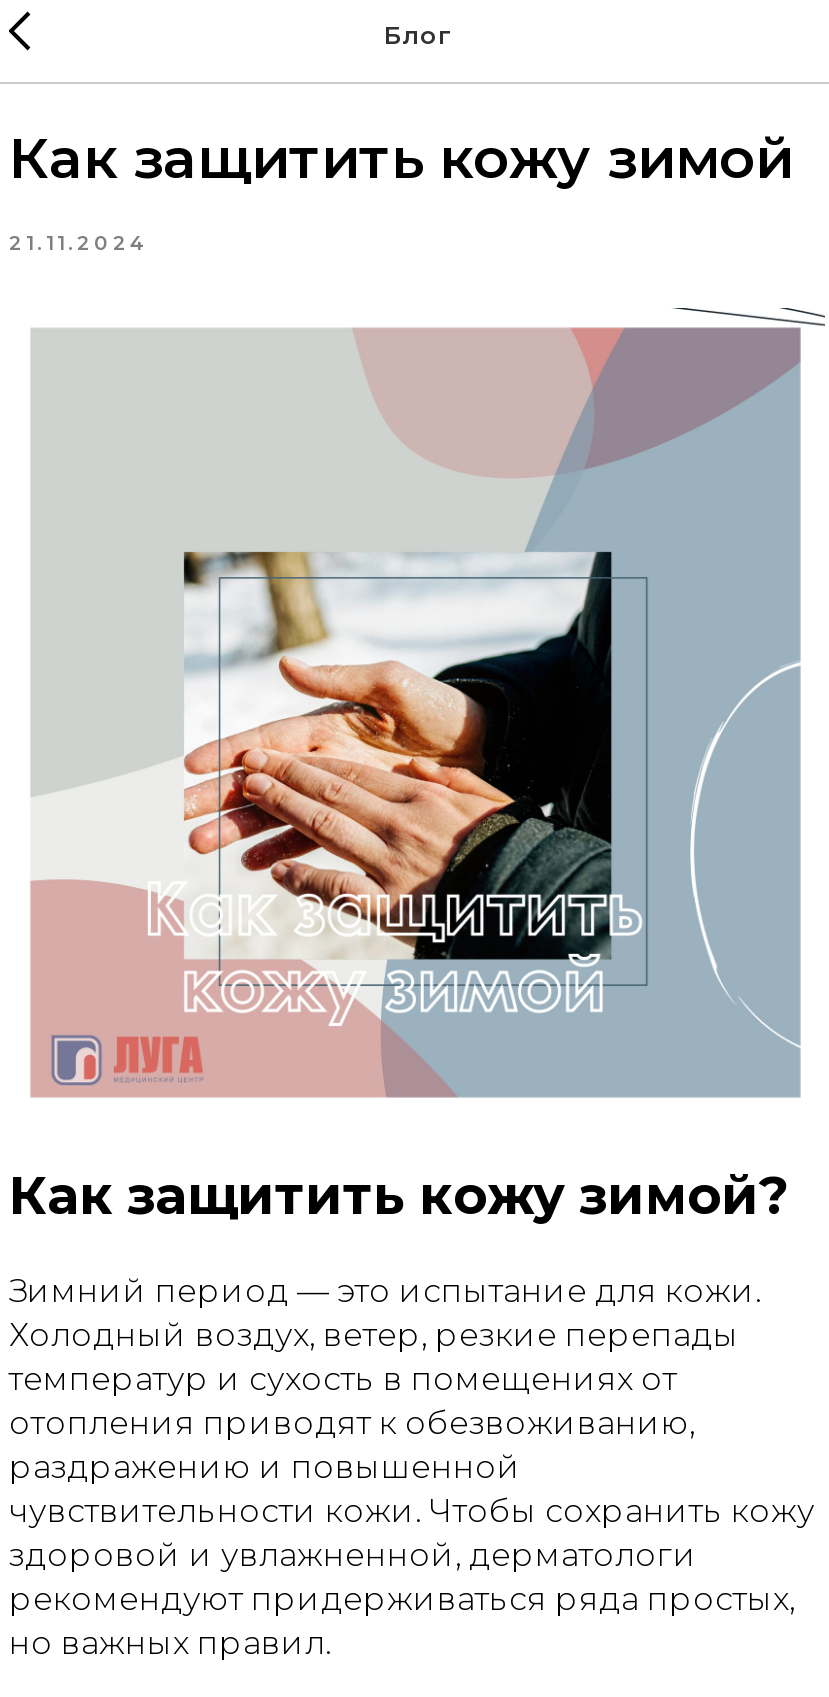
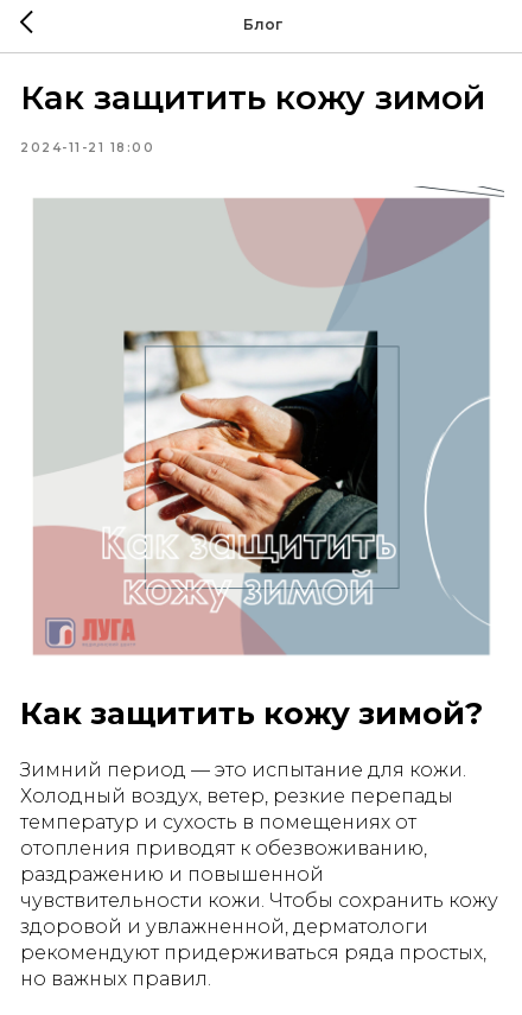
[9,230,147,256] 21.11.2024 -> [20,140,154,156] 2024-11-21 18:00

